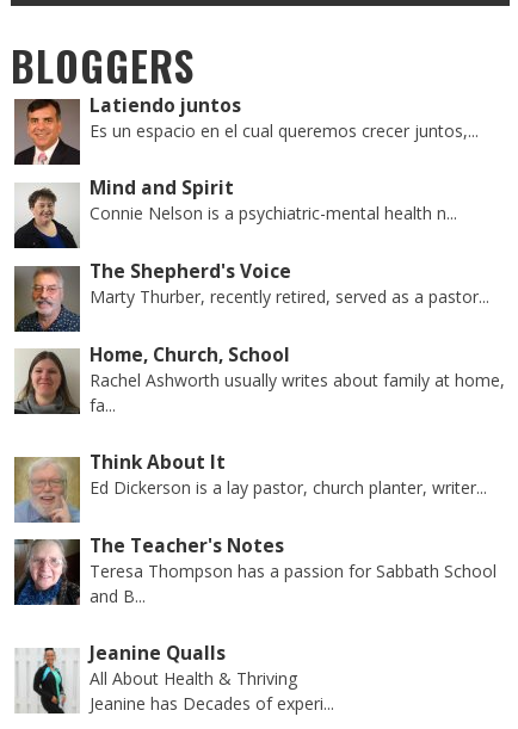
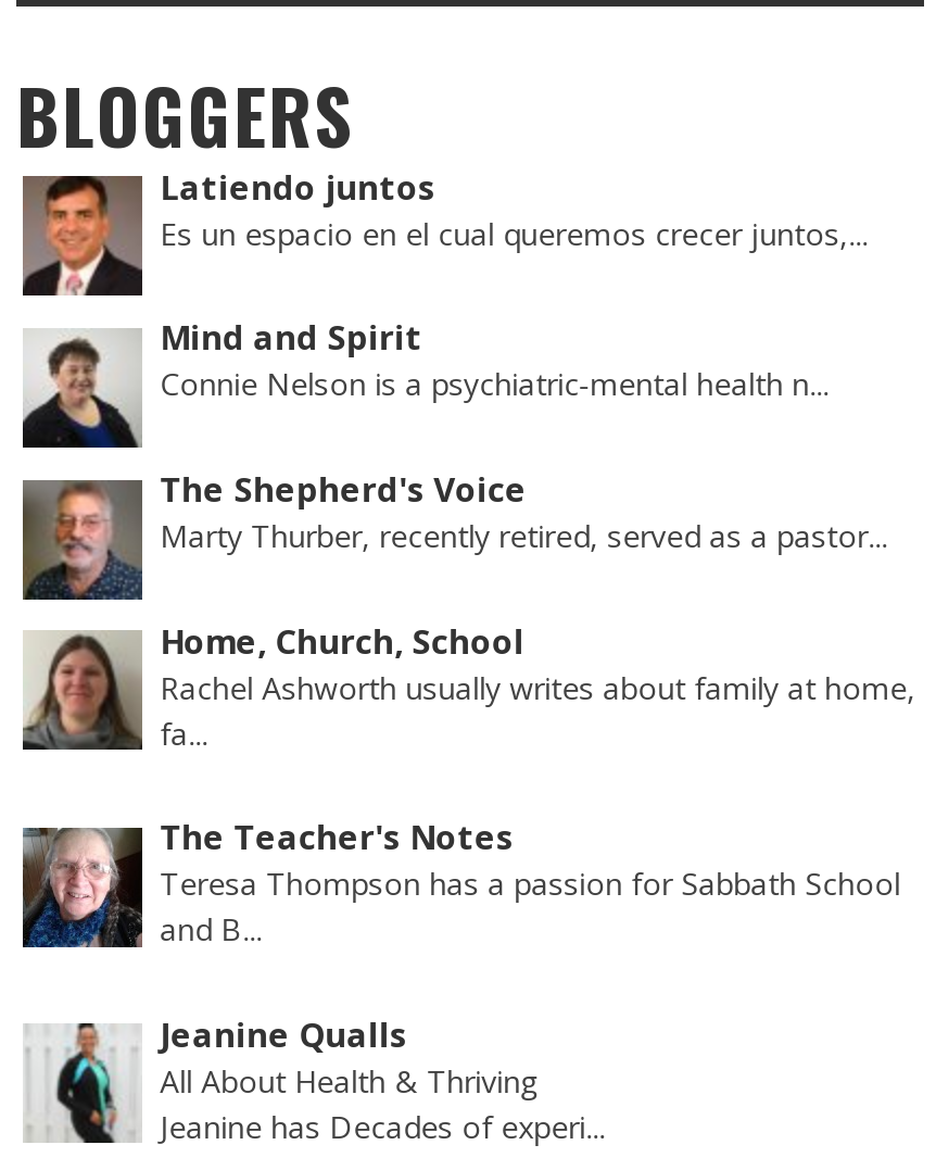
[14,450,487,523] [image] | Think About It | Ed Dickerson is a lay pastor, church planter, writer... -> none

